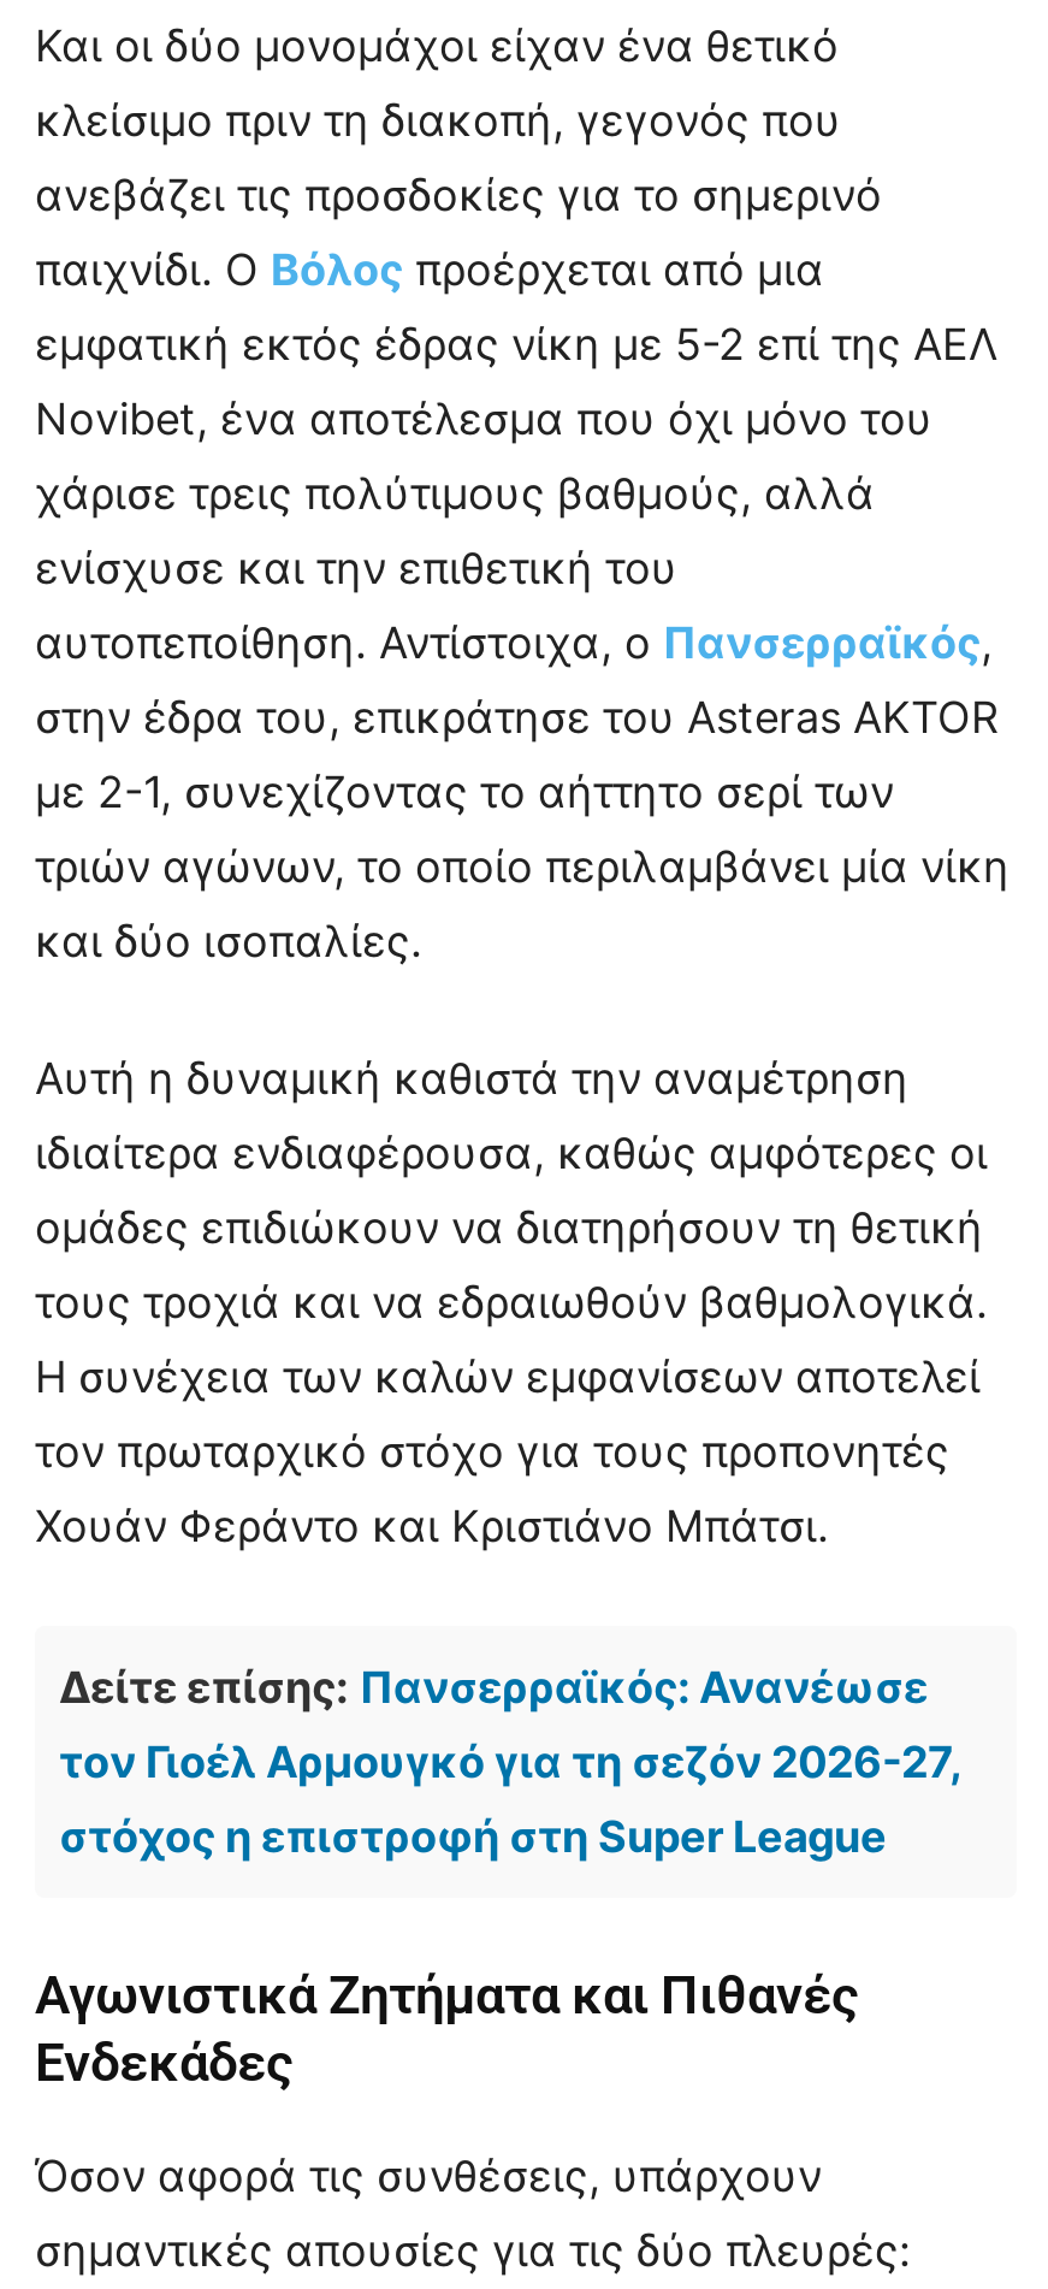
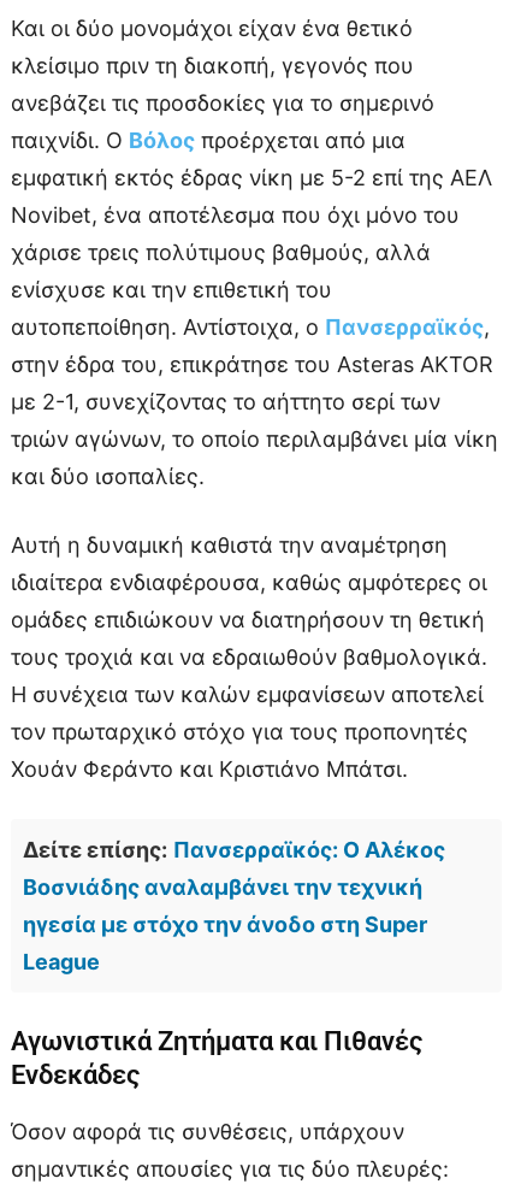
[59,1663,959,1863] Δείτε επίσης: Πανσερραϊκός: Ανανέωσε | τον Γιοέλ Αρμουγκό για τη σεζόν 2026-27, | στόχος η επιστροφή στη Super League -> [23,838,445,975] Δείτε επίσης: Πανσερραϊκός: Ο Αλέκος | Βοσνιάδης αναλαμβάνει την τεχνική | ηγεσία με στόχο την άνοδο στη Super | League

